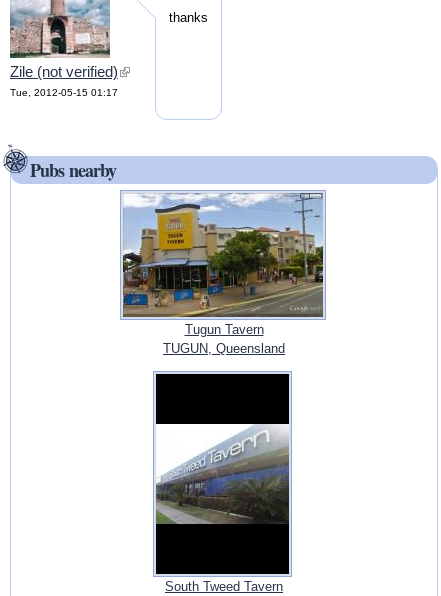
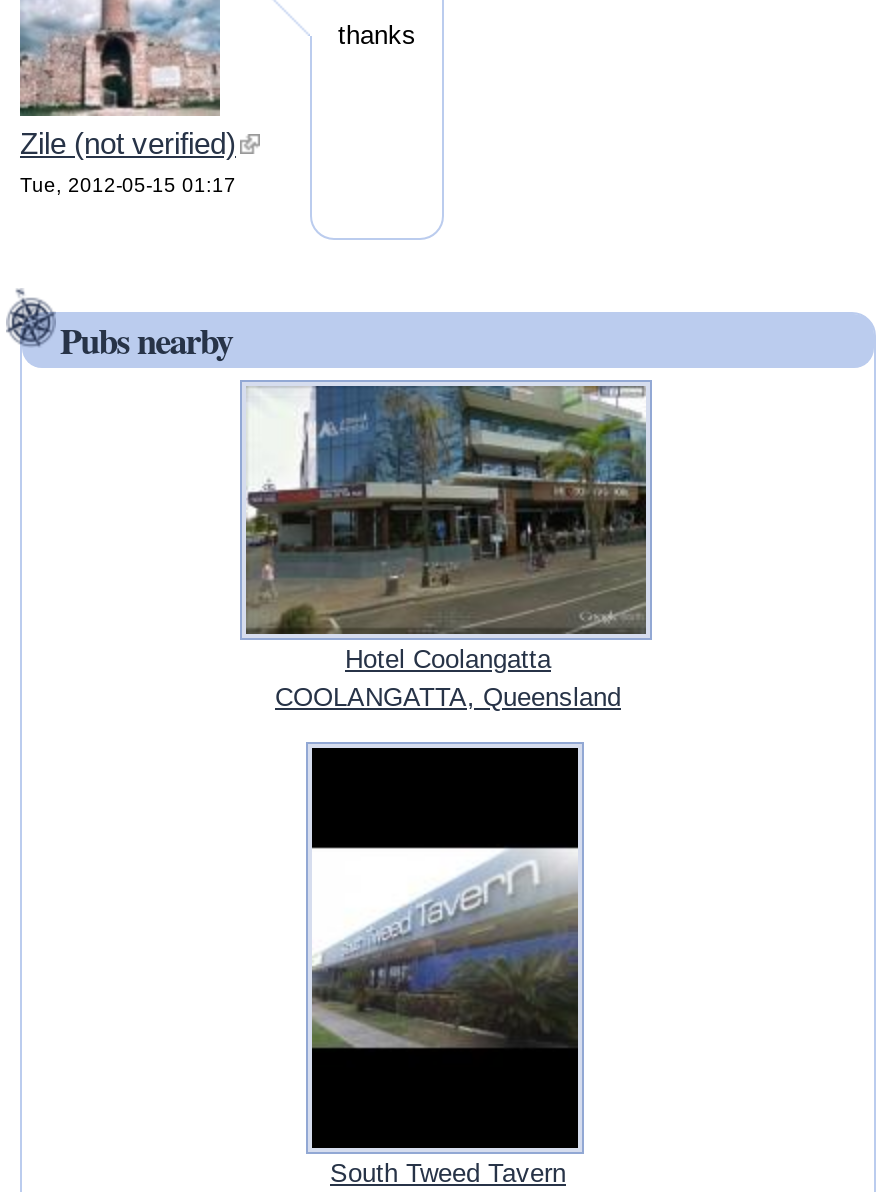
[122,193,323,355] [image] | Tugun Tavern | TUGUN, Queensland -> [246,384,648,711] [image] | Hotel Coolangatta | COOLANGATTA, Queensland

